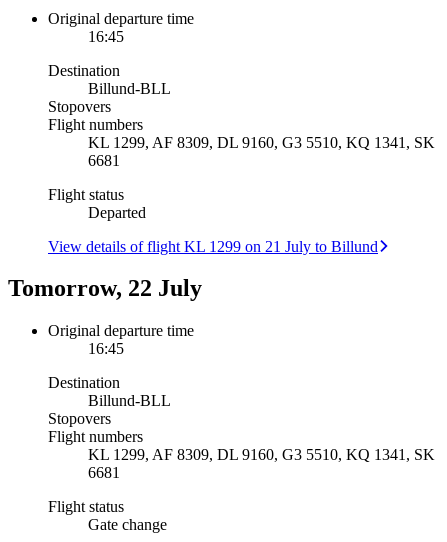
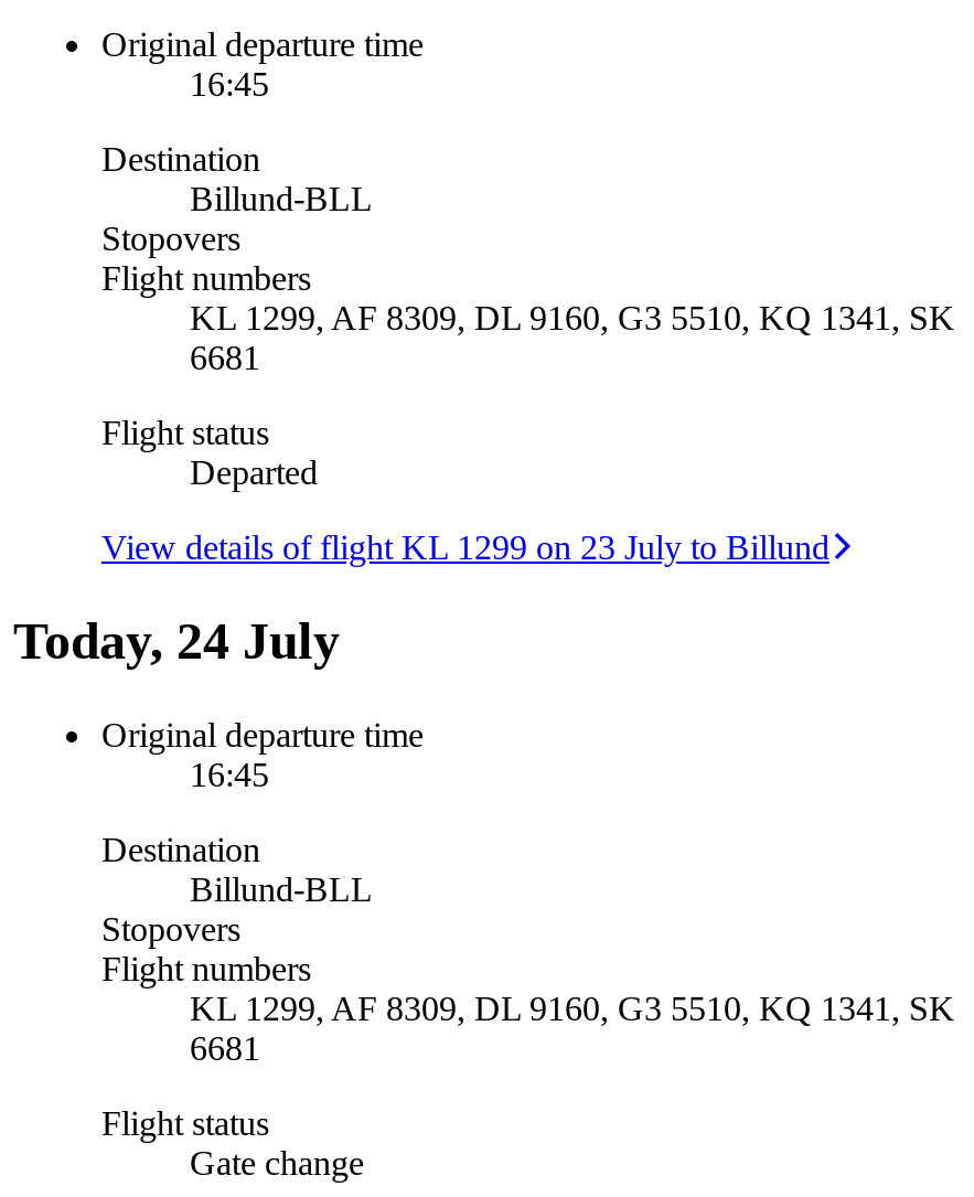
[48,237,378,254] View details of flight KL 1299 on 21 July to Billund -> [101,527,829,565] View details of flight KL 1299 on 23 July to Billund
[8,275,202,301] Tomorrow, 22 July -> [13,611,340,668] Today, 24 July

